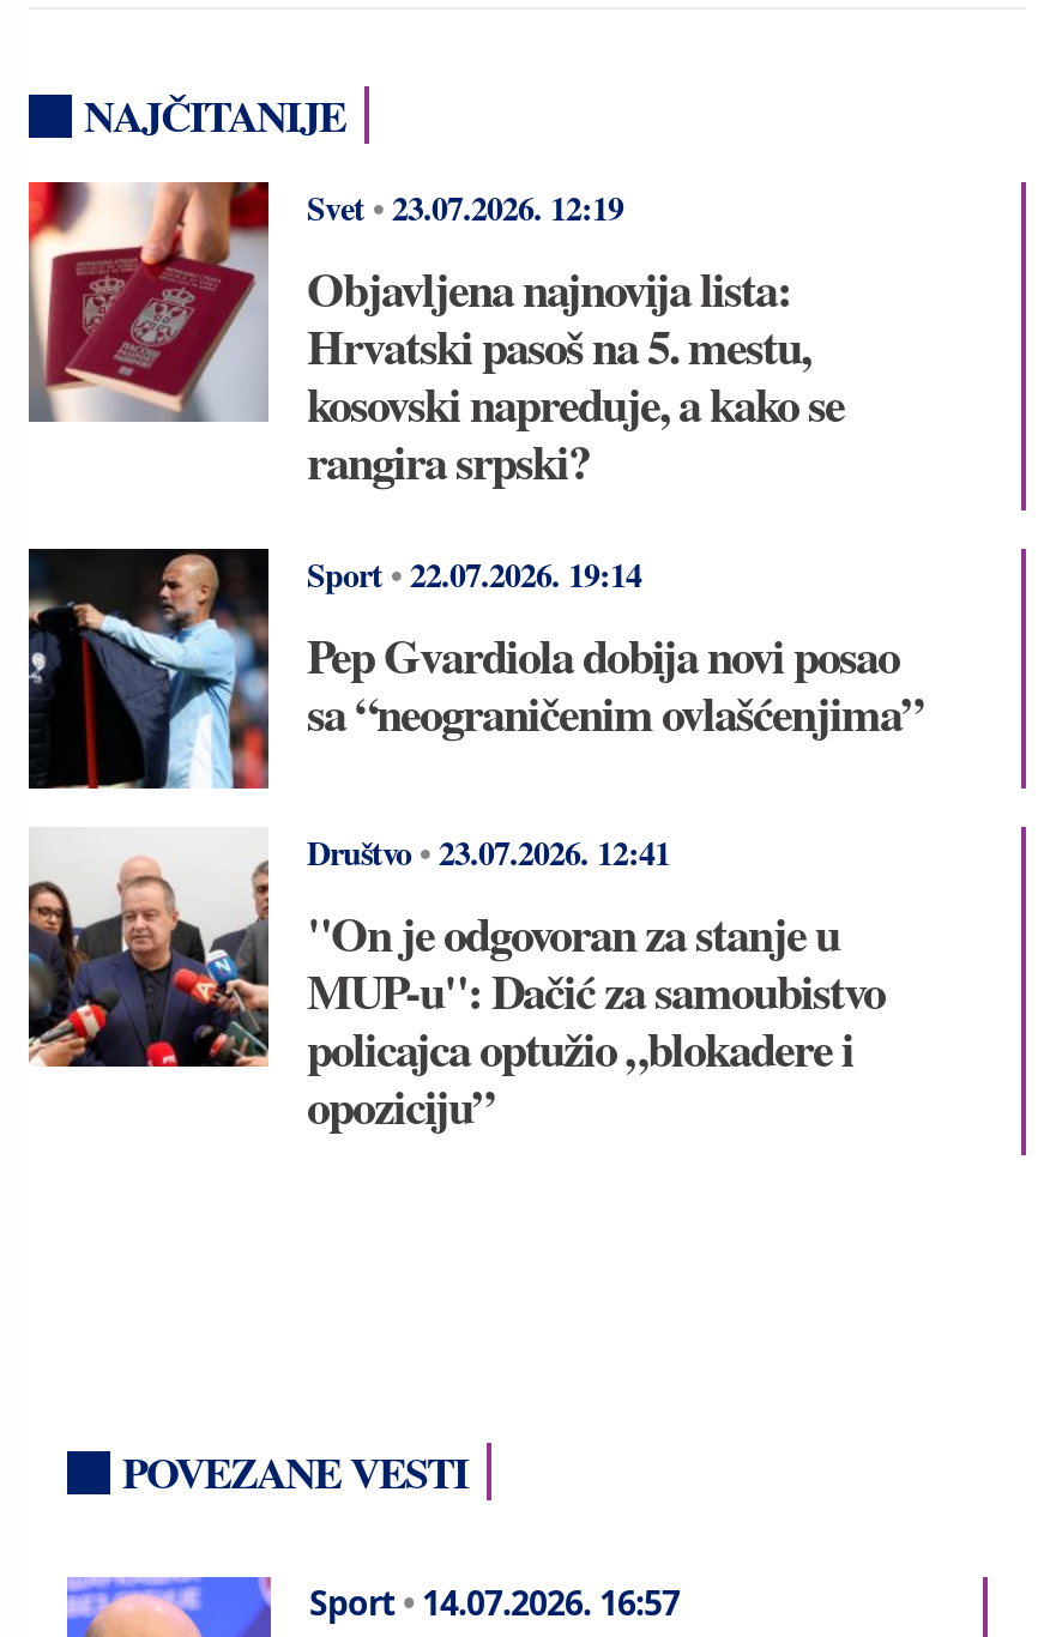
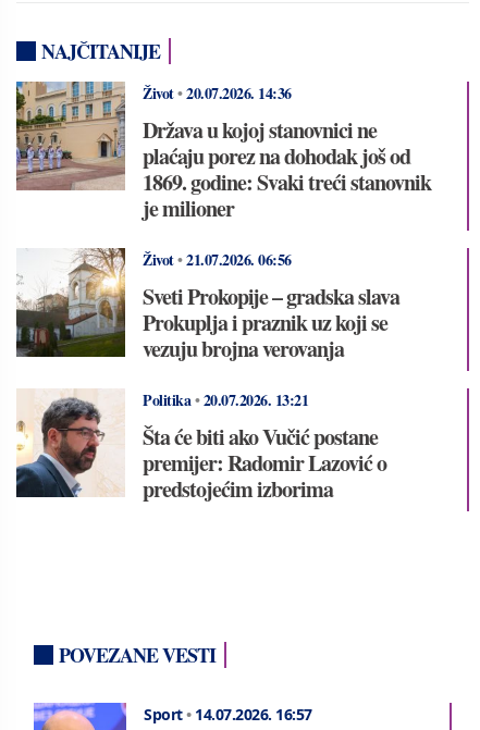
[26,180,844,495] [image] | Svet •23.07.2026. 12:19 | Objavljena najnovija lista: | Hrvatski pasoš na 5. mestu, | kosovski napreduje, a kako se | rangira srpski? -> [15,81,431,224] [image] | Život •20.07.2026. 14:36 | Država u kojoj stanovnici ne | plaćaju porez na dohodak još od | 1869. godine: Svaki treći stanovnik | je milioner
[26,546,923,791] [image] | Sport •22.07.2026. 19:14 | Pep Gvardiola dobija novi posao | sa “neograničenim ovlašćenjima” -> [15,247,399,364] [image] | Život • 21.07.2026. 06:56 | Sveti Prokopije – gradska slava | Prokuplja i praznik uz koji se | vezuju brojna verovanja
[26,826,885,1140] [image] | Društvo •23.07.2026. 12:41 | "On je odgovoran za stanje u | MUP-u": Dačić za samoubistvo | policajca optužio „blokadere i | opoziciju” -> [15,379,386,504] [image] | Politika • 20.07.2026. 13:21 | Šta će biti ako Vučić postane | premijer: Radomir Lazović o | predstojećim izborima

